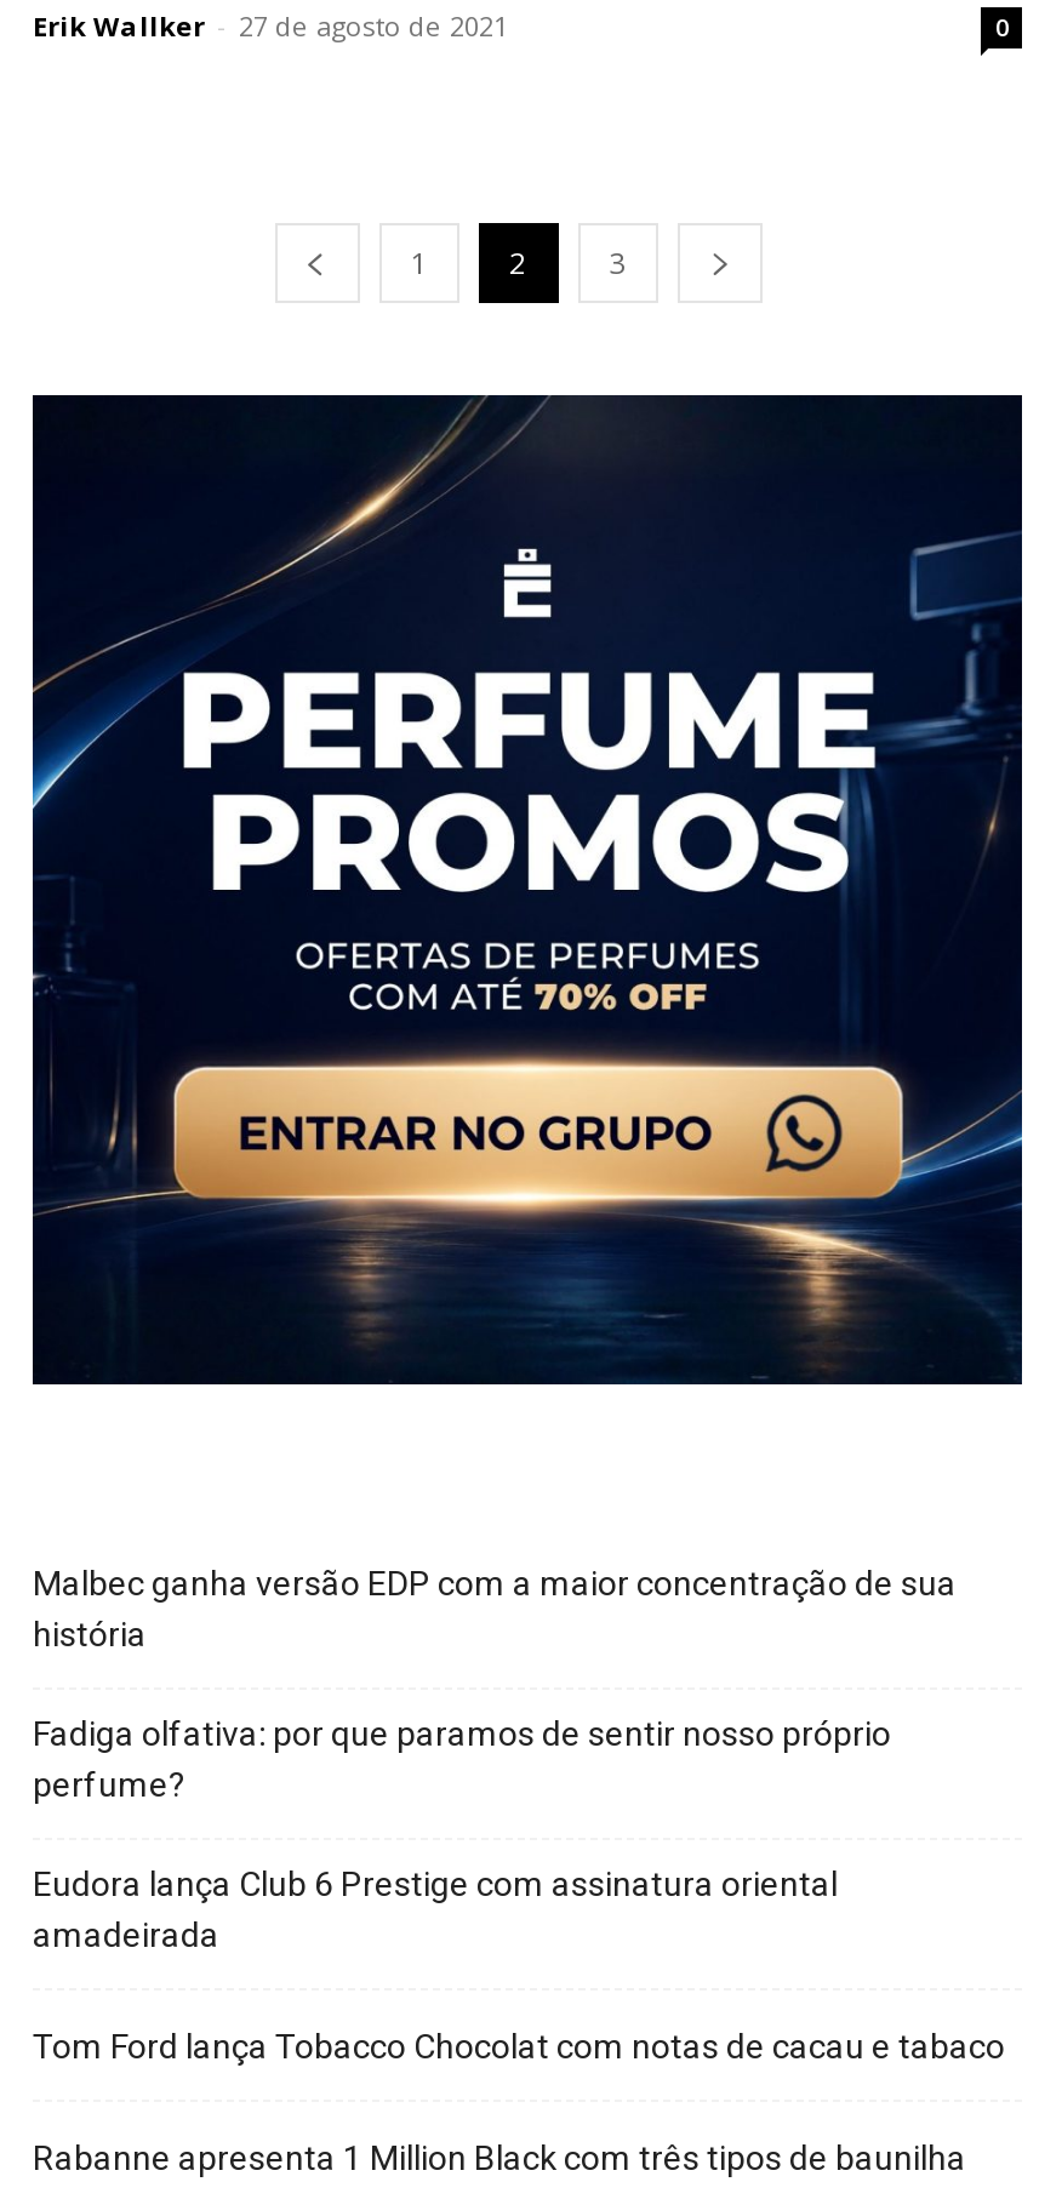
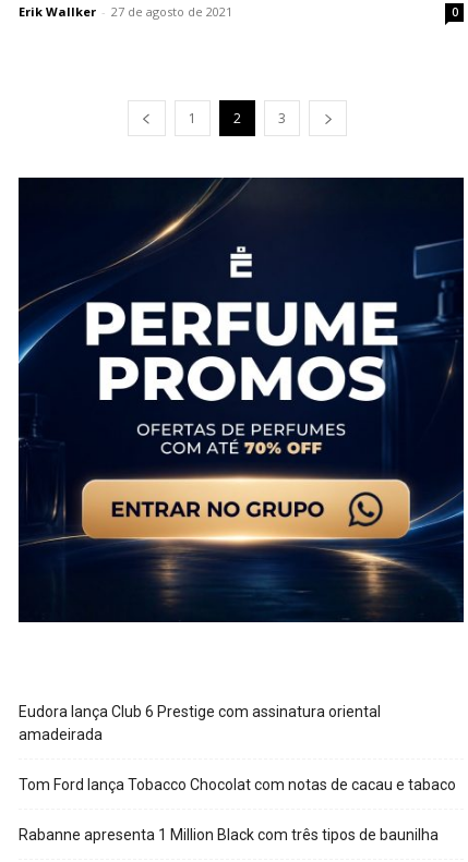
[33,1564,957,1804] Malbec ganha versão EDP com a maior concentração de sua | história | Fadiga olfativa: por que paramos de sentir nosso próprio | perfume? -> none

